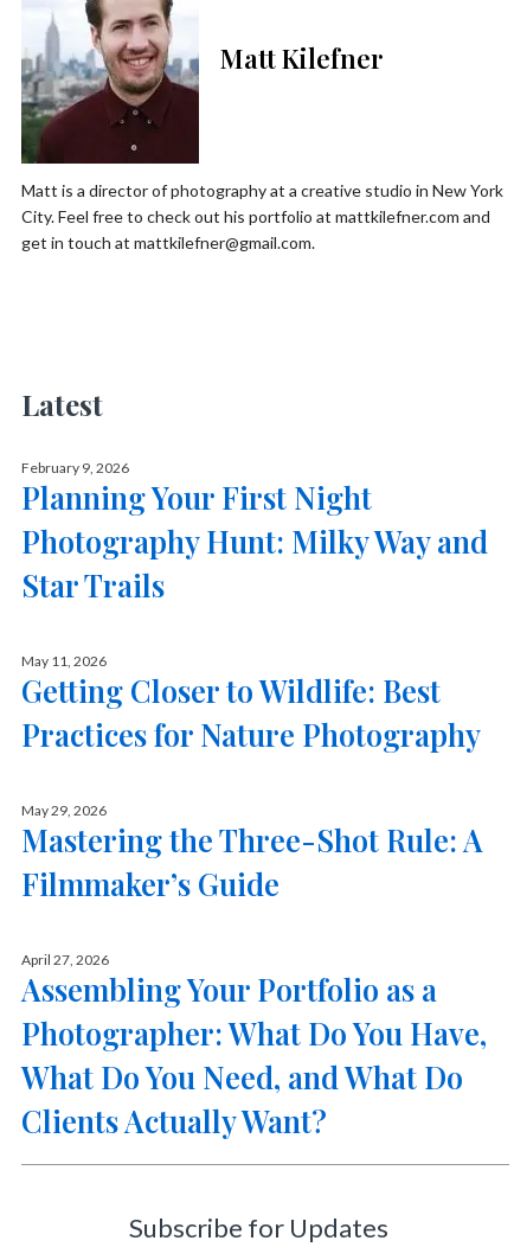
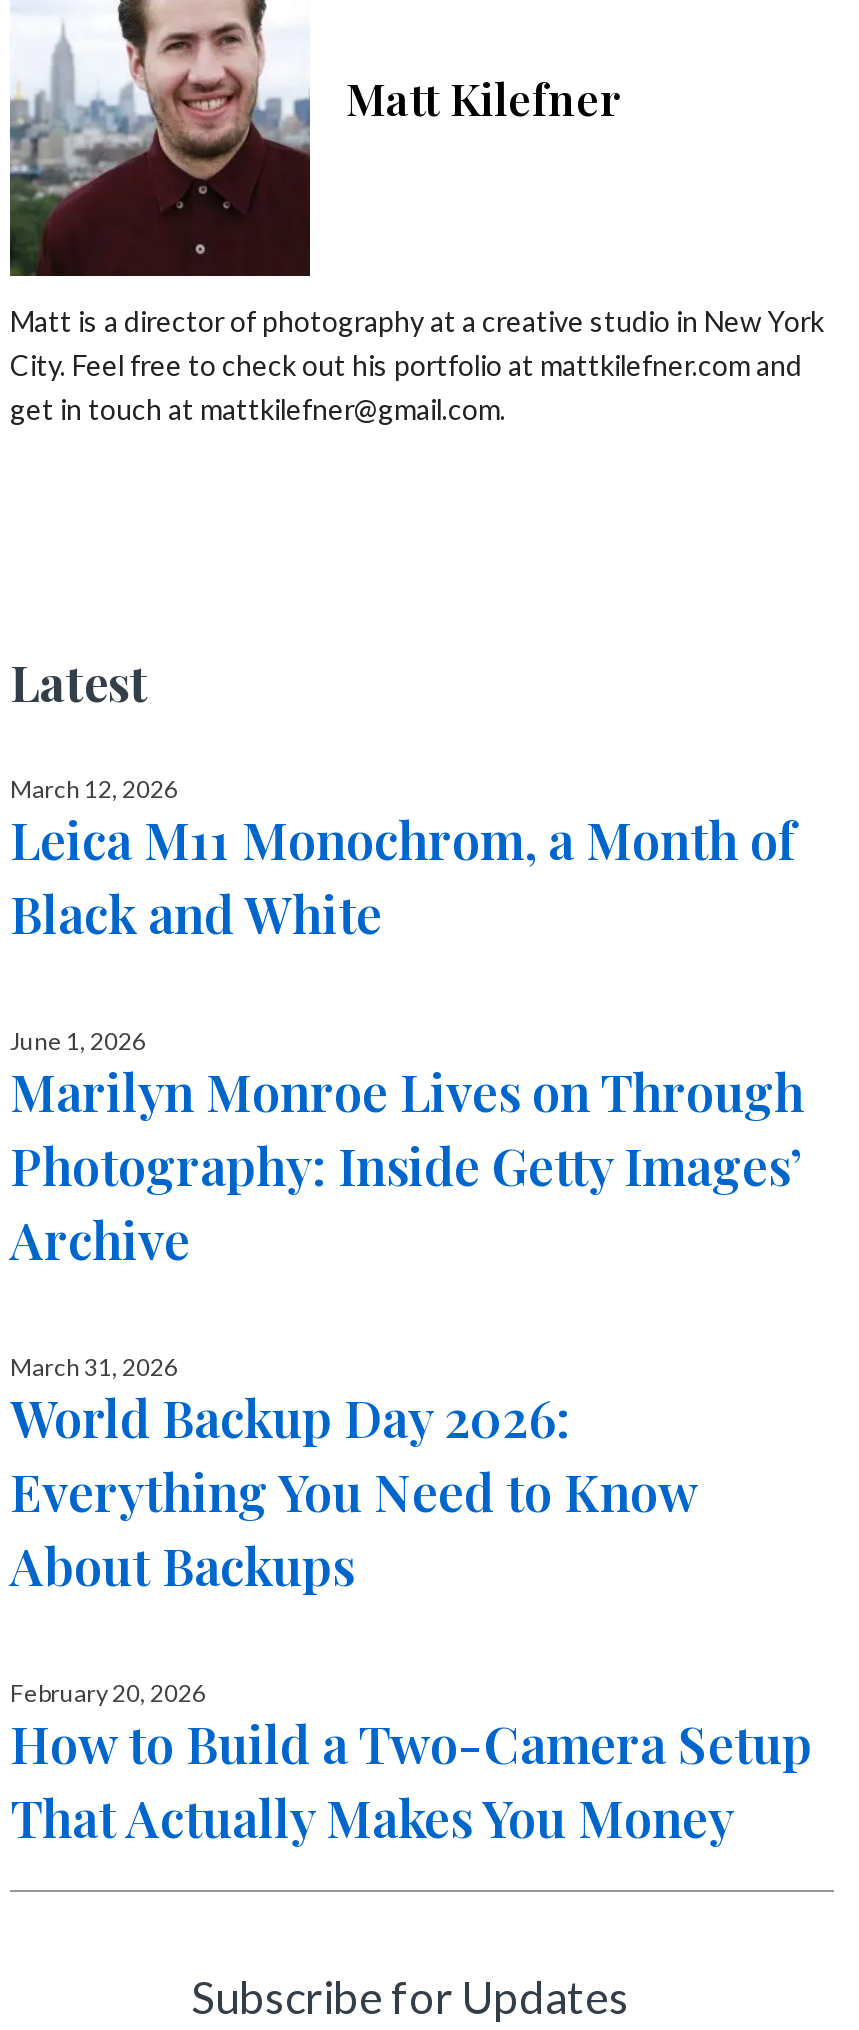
[21,458,129,476] February 9, 2026 -> [10,774,178,804] March 12, 2026
[21,477,488,604] Planning Your First Night | Photography Hunt: Milky Way and | Star Trails -> [10,806,794,946] Leica M11 Monochrom, a Month of | Black and White
[21,652,107,669] May 11, 2026 -> [10,1026,146,1056] June 1, 2026
[21,671,481,754] Getting Closer to Wildlife: Best | Practices for Nature Photography -> [10,1058,804,1272] Marilyn Monroe Lives on Through | Photography: Inside Getty Images’ | Archive
[21,801,107,819] May 29, 2026 -> [10,1352,178,1382] March 31, 2026
[21,820,483,903] Mastering the Three-Shot Rule: A | Filmmaker’s Guide -> [10,1384,696,1598] World Backup Day 2026: | Everything You Need to Know | About Backups
[21,950,109,968] April 27, 2026 -> [10,1678,206,1708] February 20, 2026
[21,969,487,1140] Assembling Your Portfolio as a | Photographer: What Do You Have, | What Do You Need, and What Do | Clients Actually Want? -> [10,1710,812,1850] How to Build a Two-Camera Setup | That Actually Makes You Money

